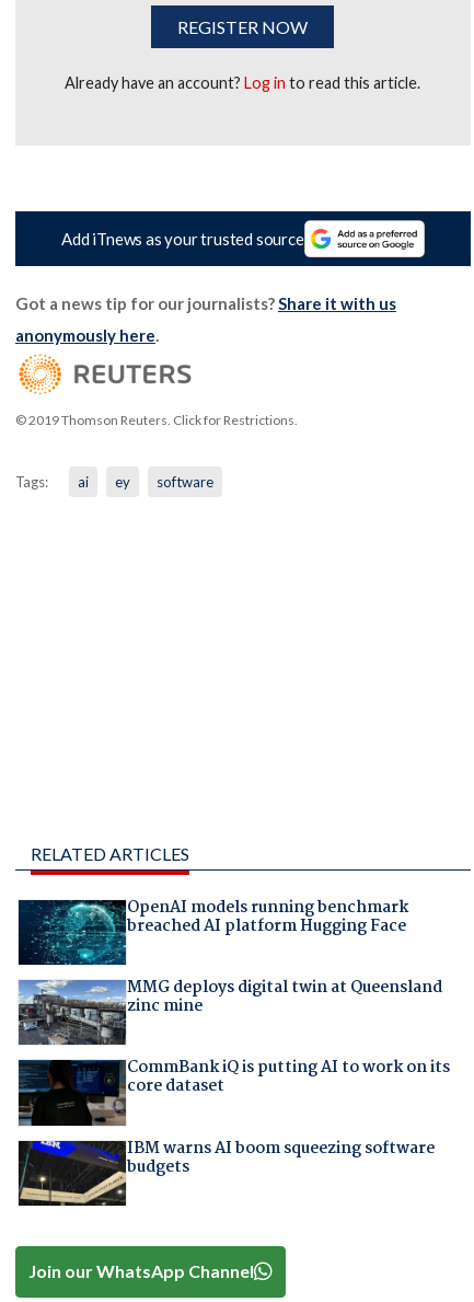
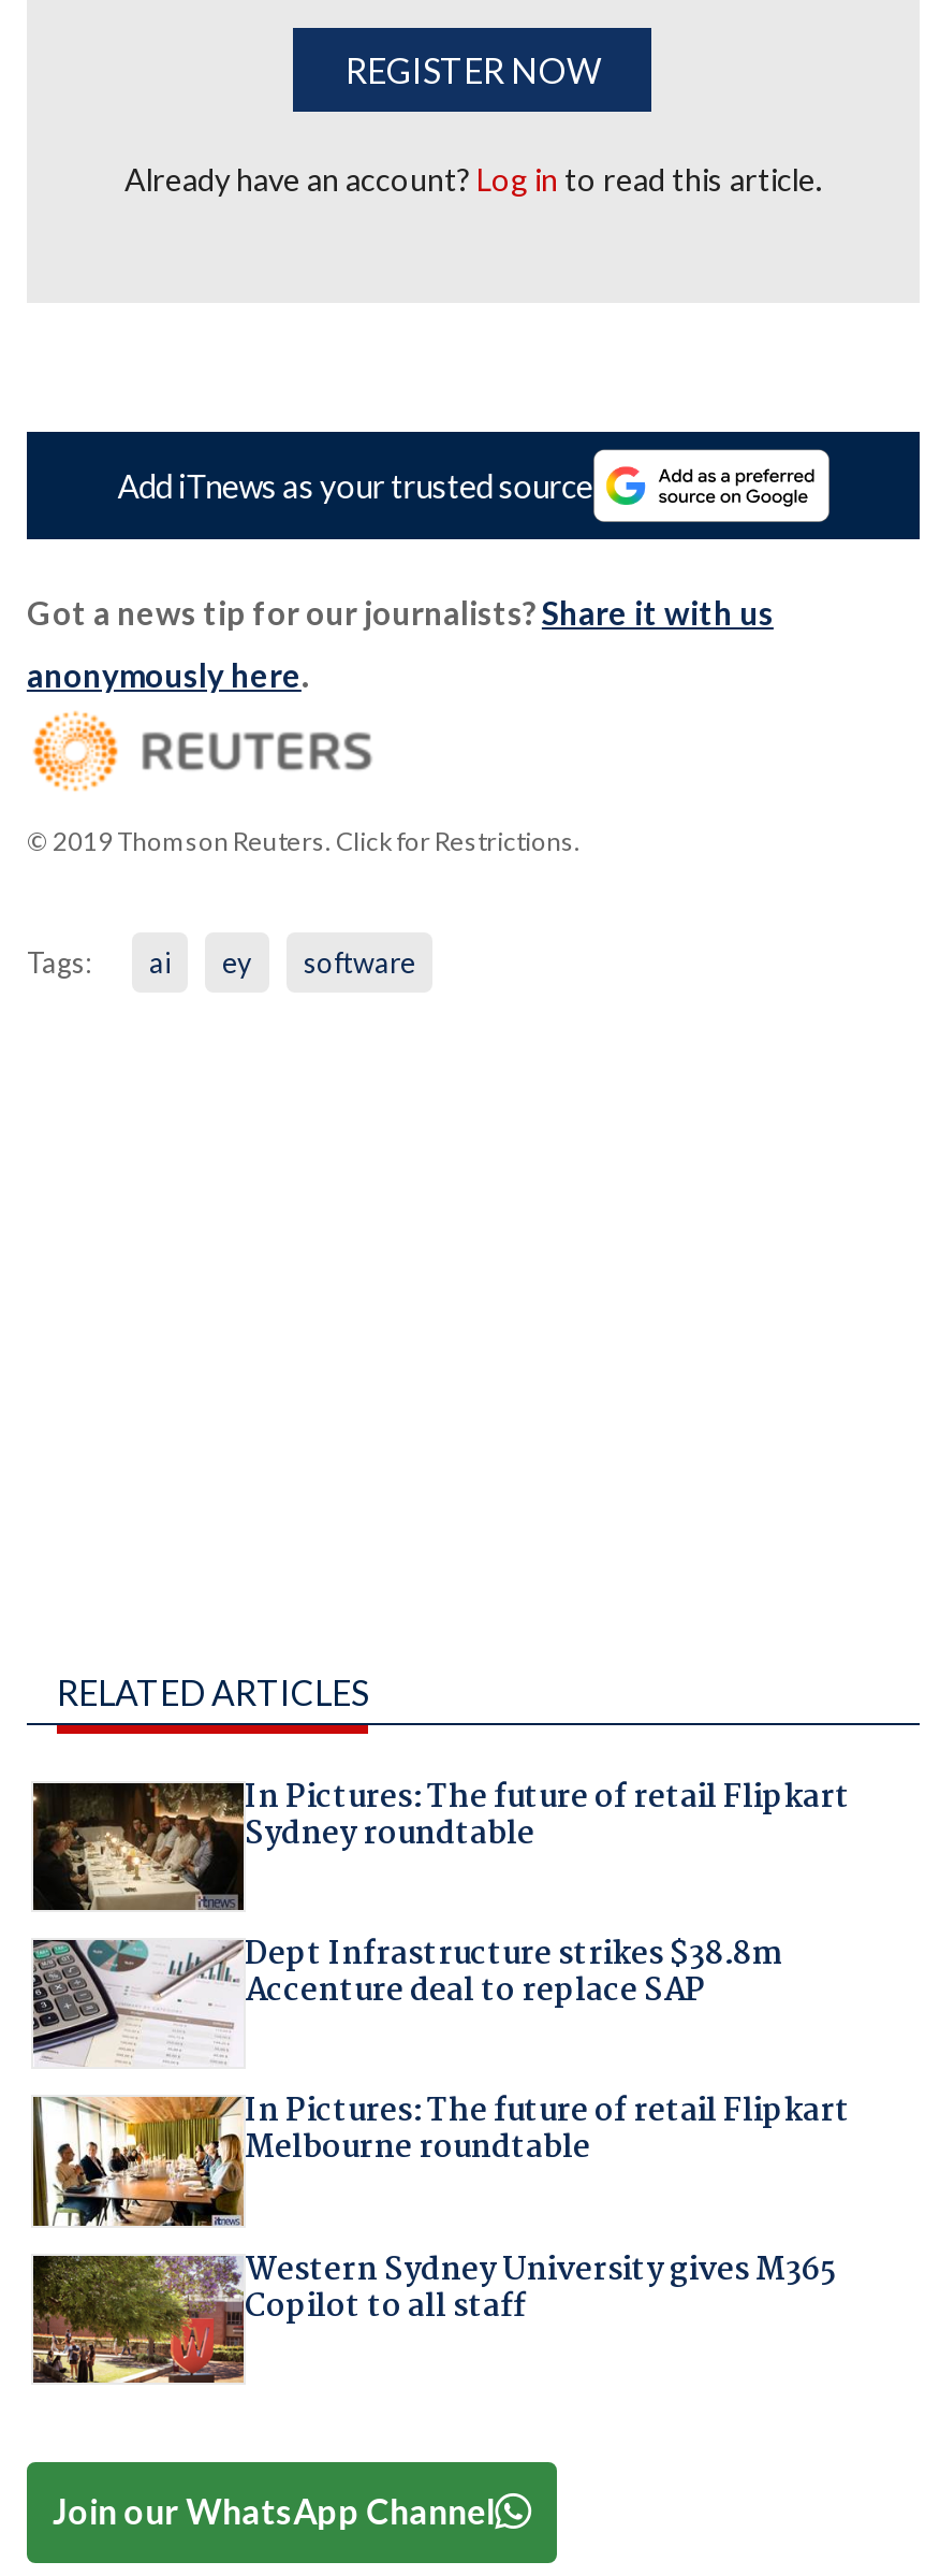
[18,894,408,966] [image] | OpenAI models running benchmark | breached AI platform Hugging Face -> [31,1772,850,1912] [image] | In Pictures: The future of retail Flipkart | Sydney roundtable
[18,975,442,1046] [image] | MMG deploys digital twin at Queensland | zinc mine -> [31,1929,781,2067] [image] | Dept Infrastructure strikes $38.8m | Accenture deal to replace SAP
[18,1055,449,1127] [image] | CommBank iQ is putting AI to work on its | core dataset -> [31,2087,850,2228] [image] | In Pictures: The future of retail Flipkart | Melbourne roundtable
[19,1135,434,1207] [image] | IBM warns AI boom squeezing software | budgets -> [31,2245,837,2385] [image] | Western Sydney University gives M365 | Copilot to all staff

